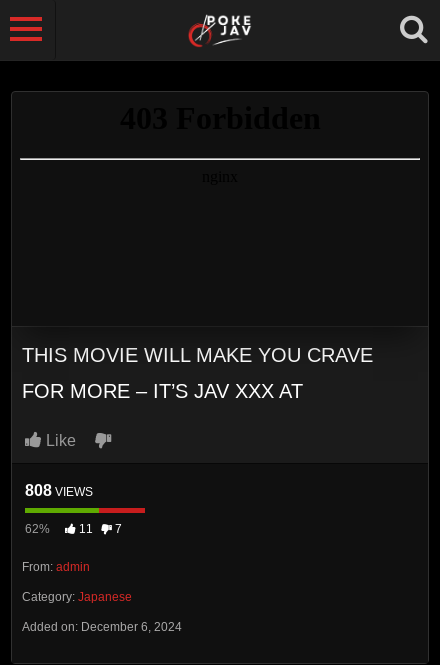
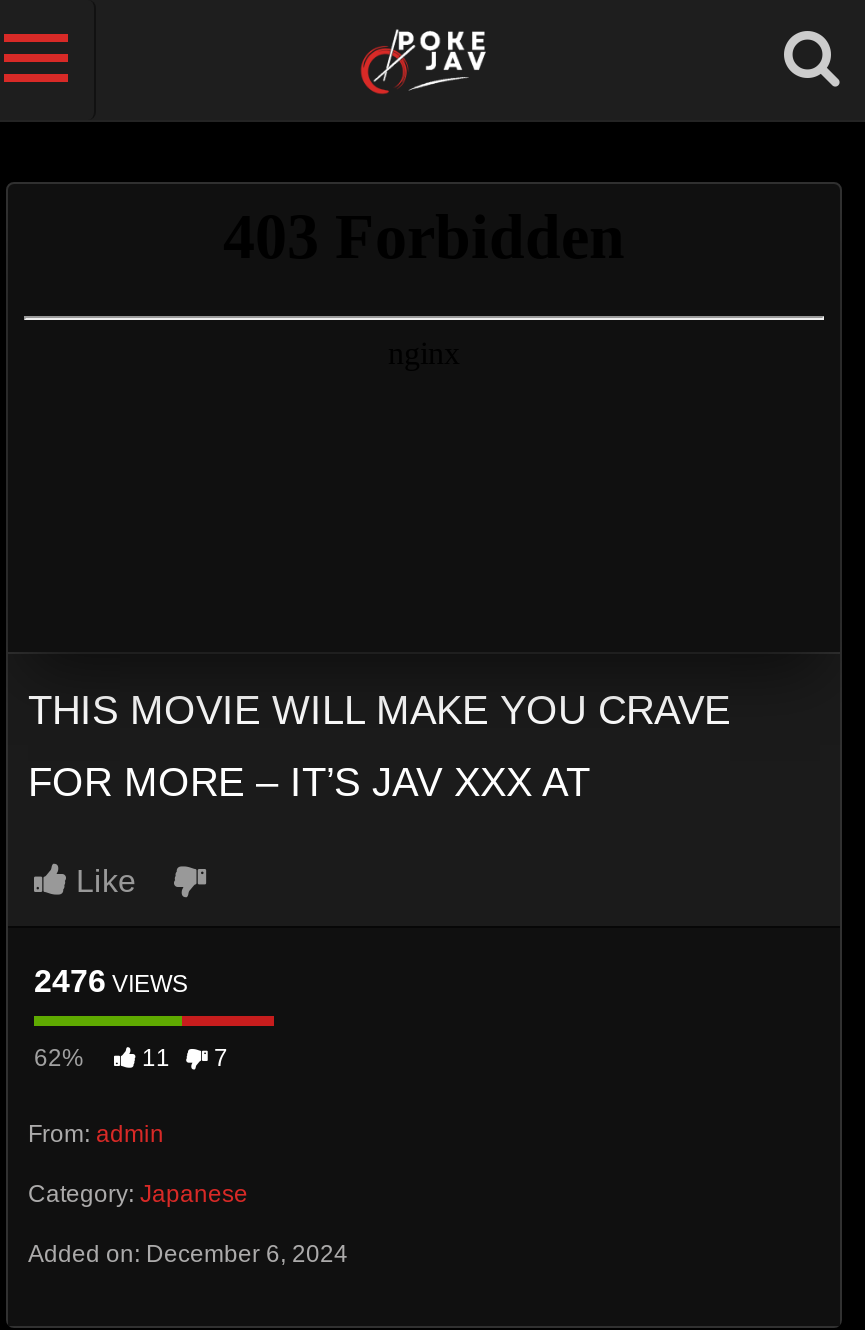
[25,482,93,499] 808 VIEWS -> [34,964,188,998] 2476 VIEWS

